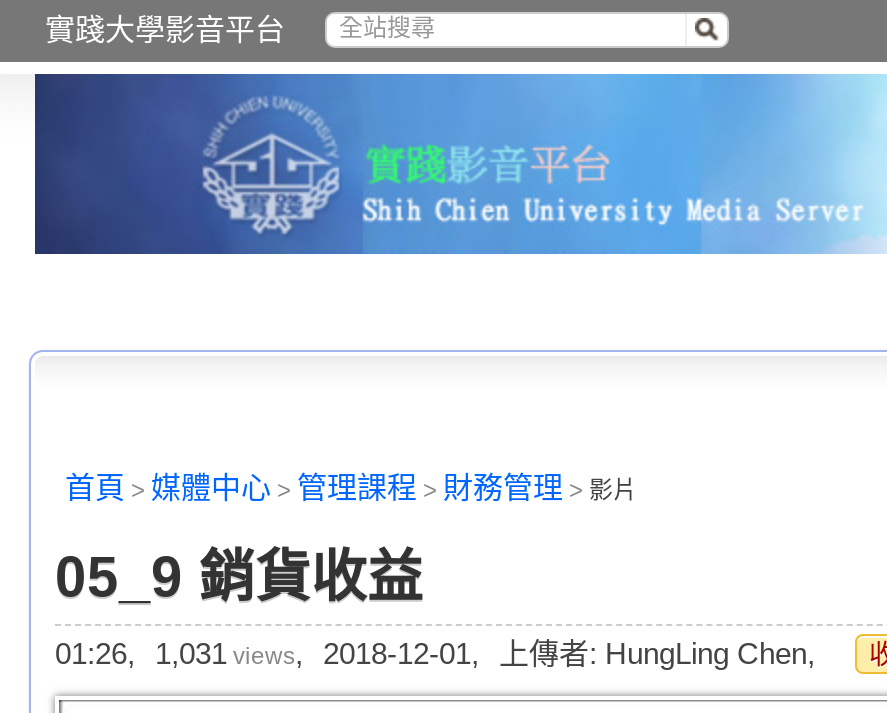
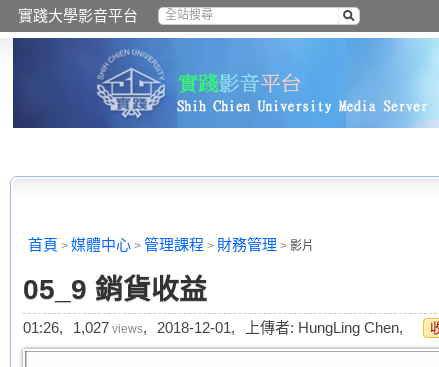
[55,636,815,670] 01:26, 1,031 views, 2018-12-01, 上傳者: HungLing Chen, -> [23,319,403,336] 01:26, 1,027 views, 2018-12-01, 上傳者: HungLing Chen,

